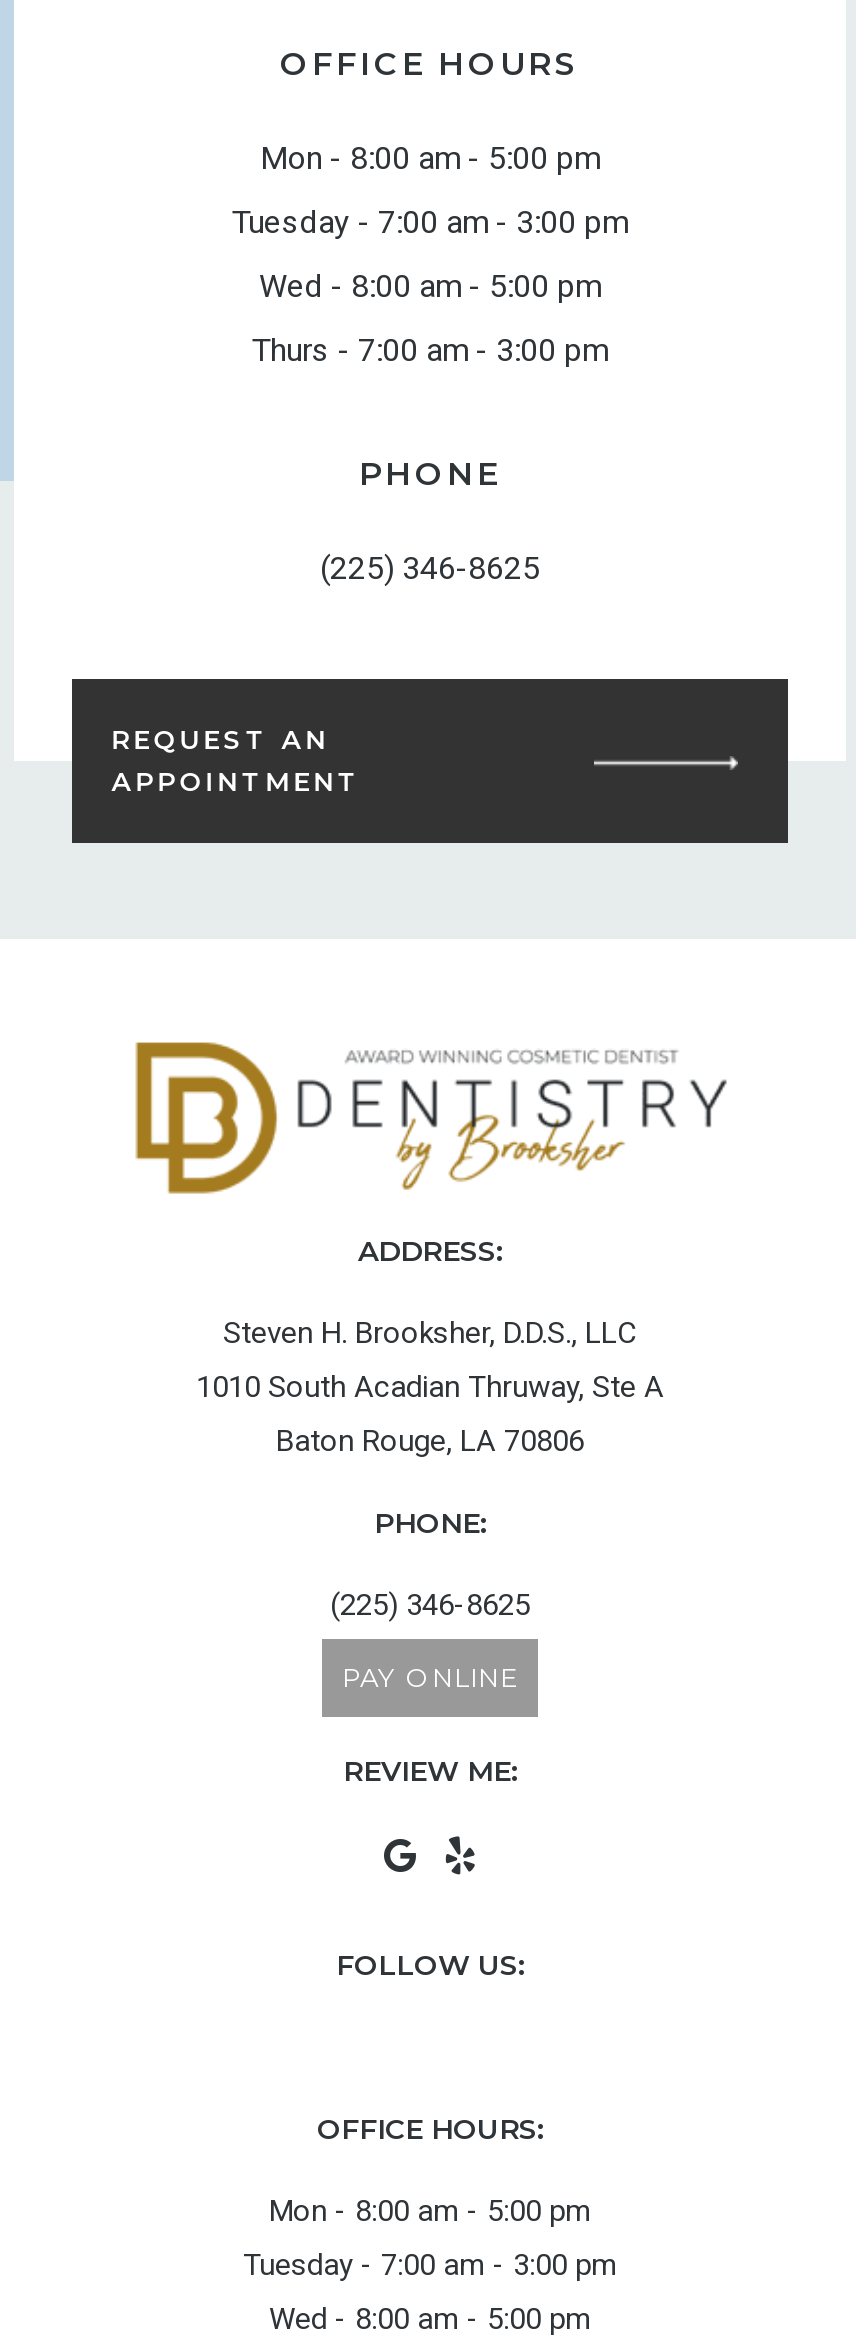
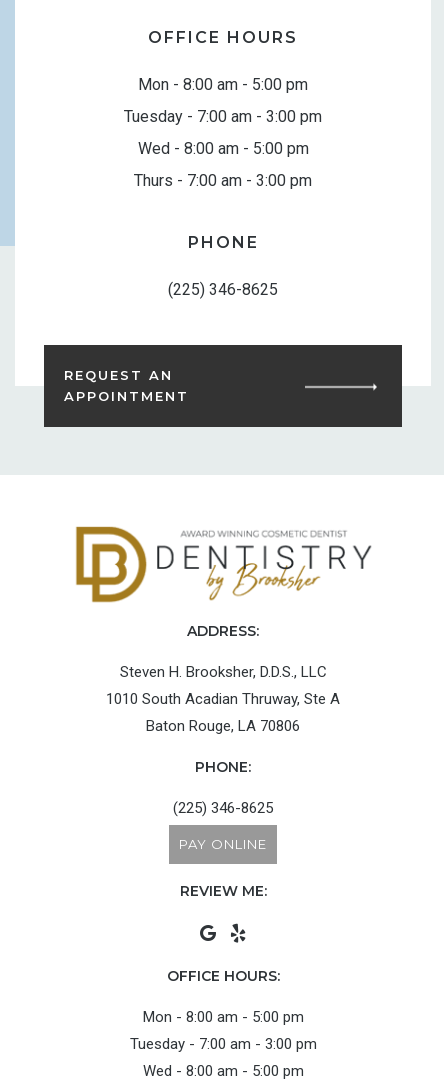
[336,1946,524,1982] FOLLOW US: -> none

